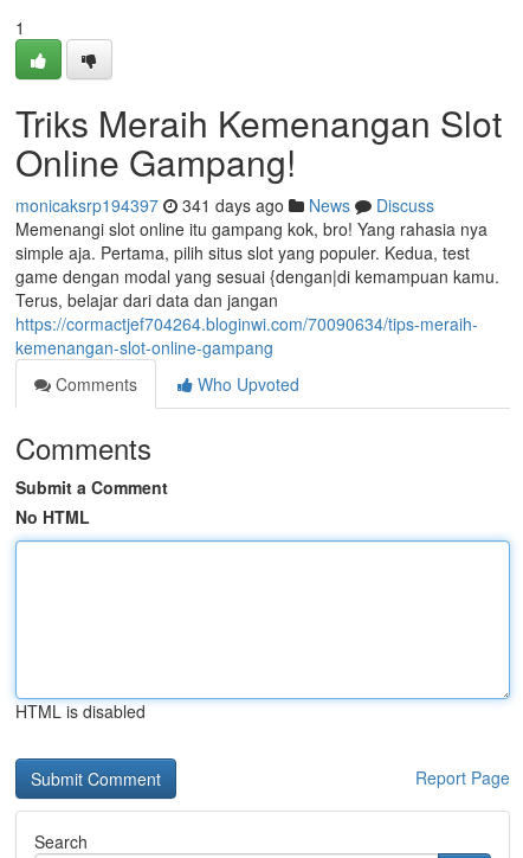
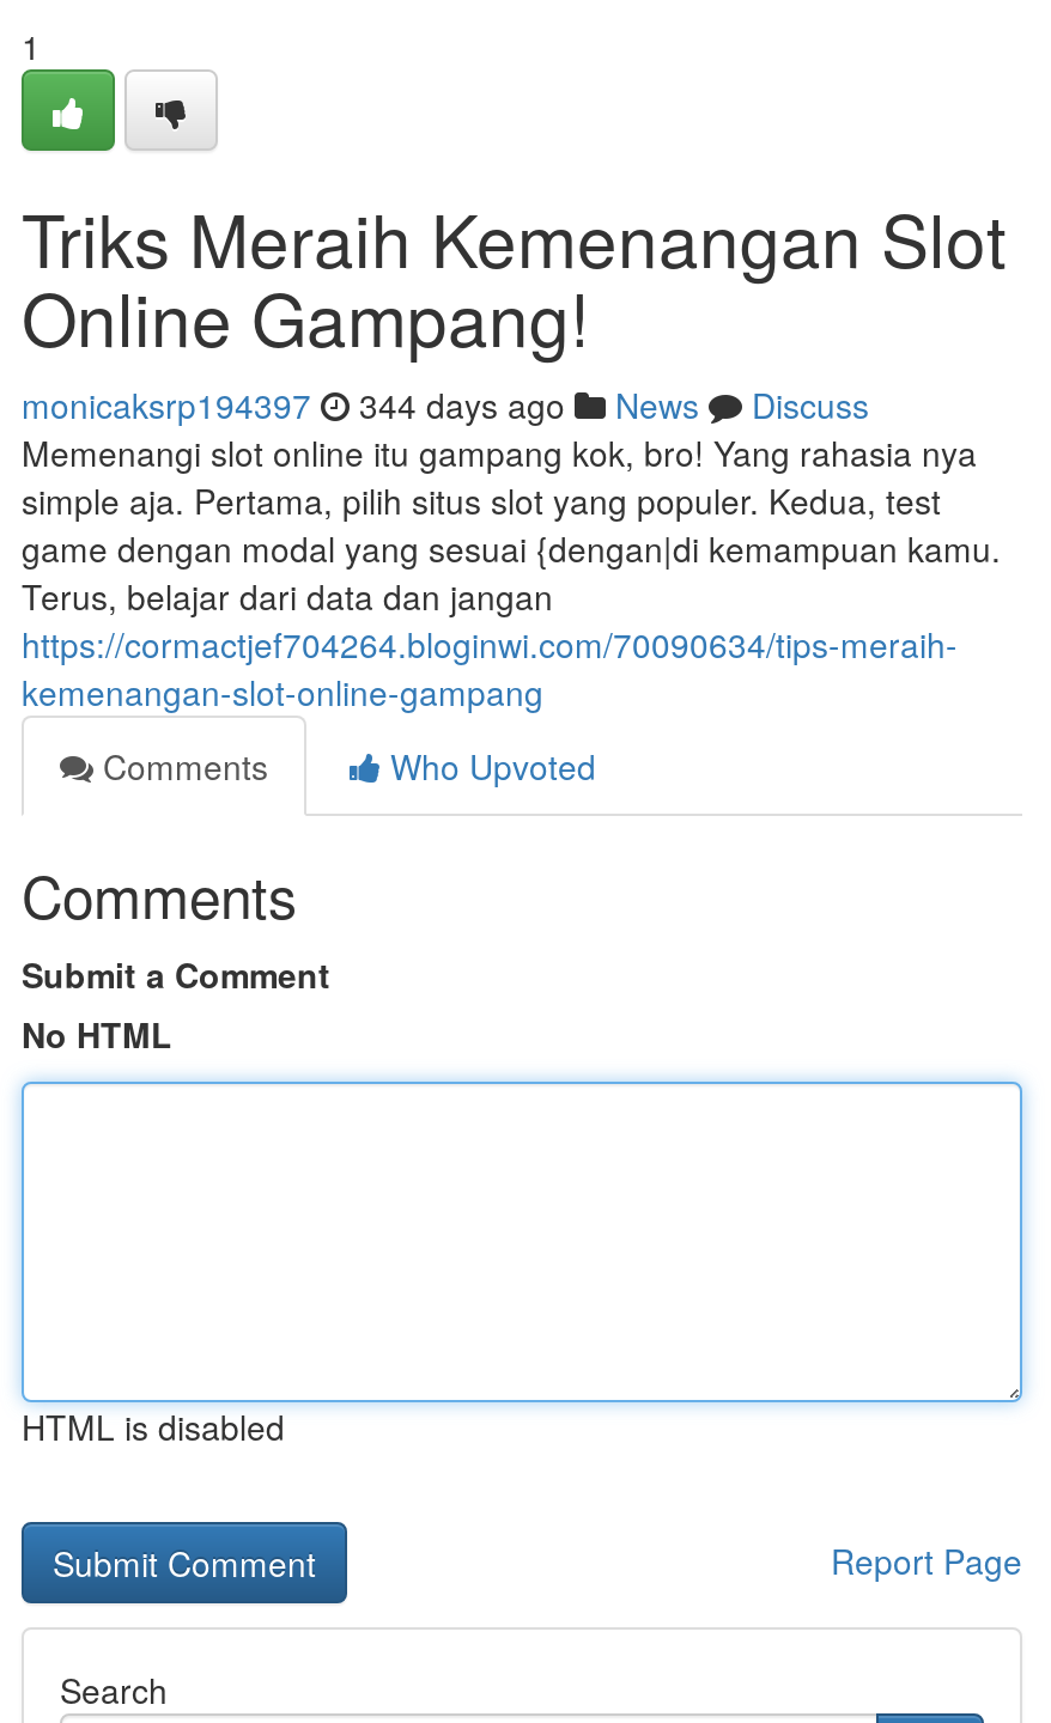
[15,193,434,217] monicaksrp194397 341 days ago News Discuss -> [22,380,869,428] monicaksrp194397 344 days ago News Discuss

